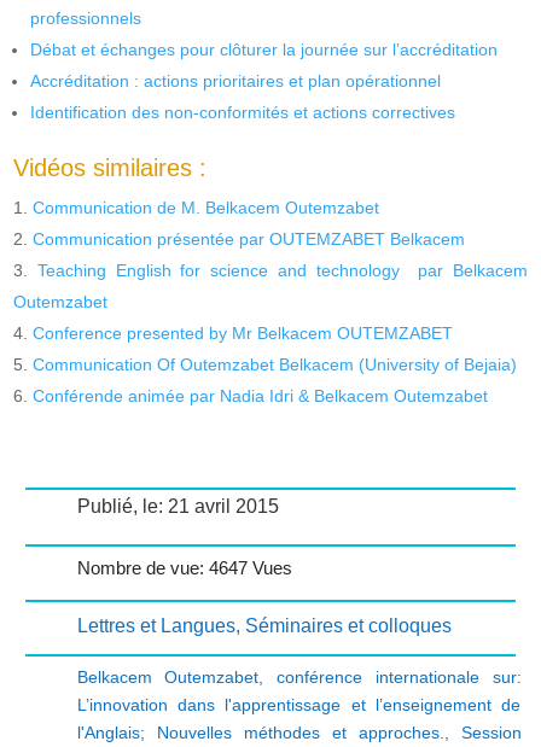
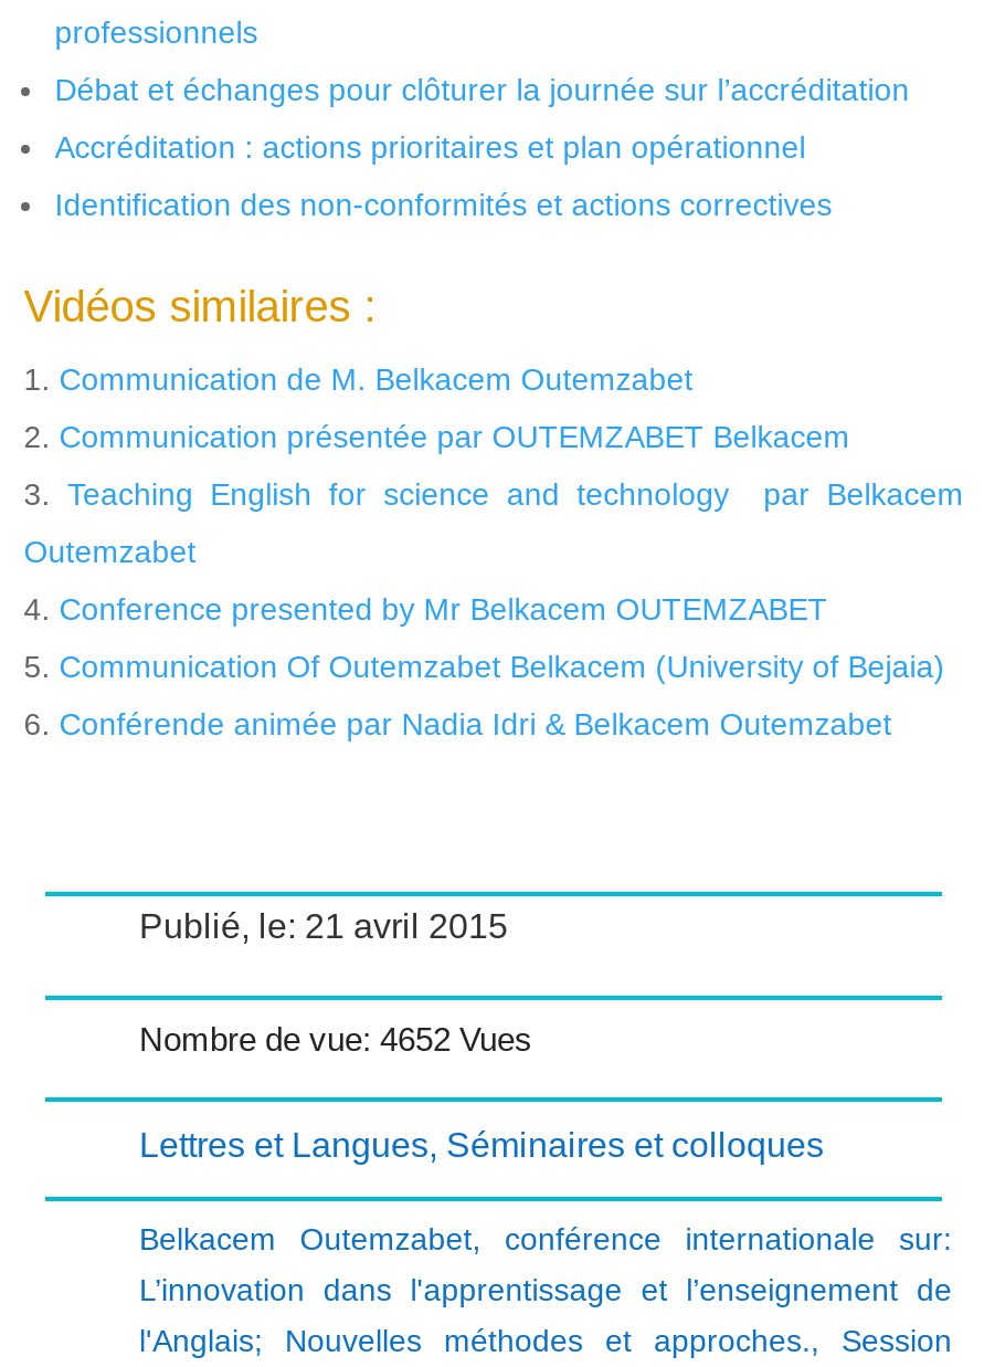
[77,557,292,578] Nombre de vue: 4647 Vues -> [139,1019,532,1057] Nombre de vue: 4652 Vues

